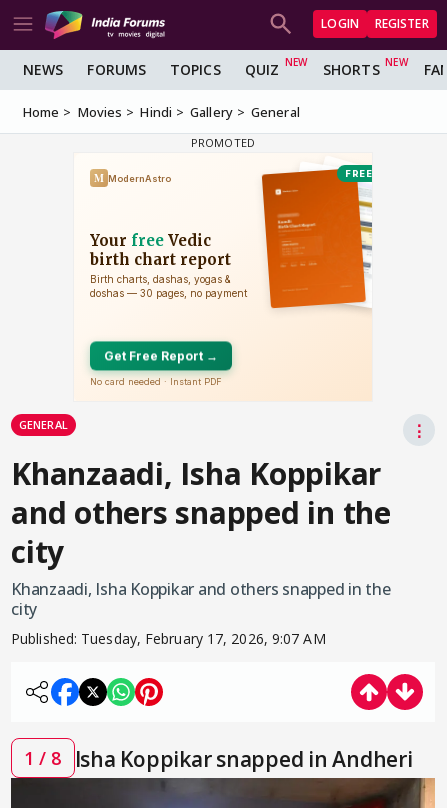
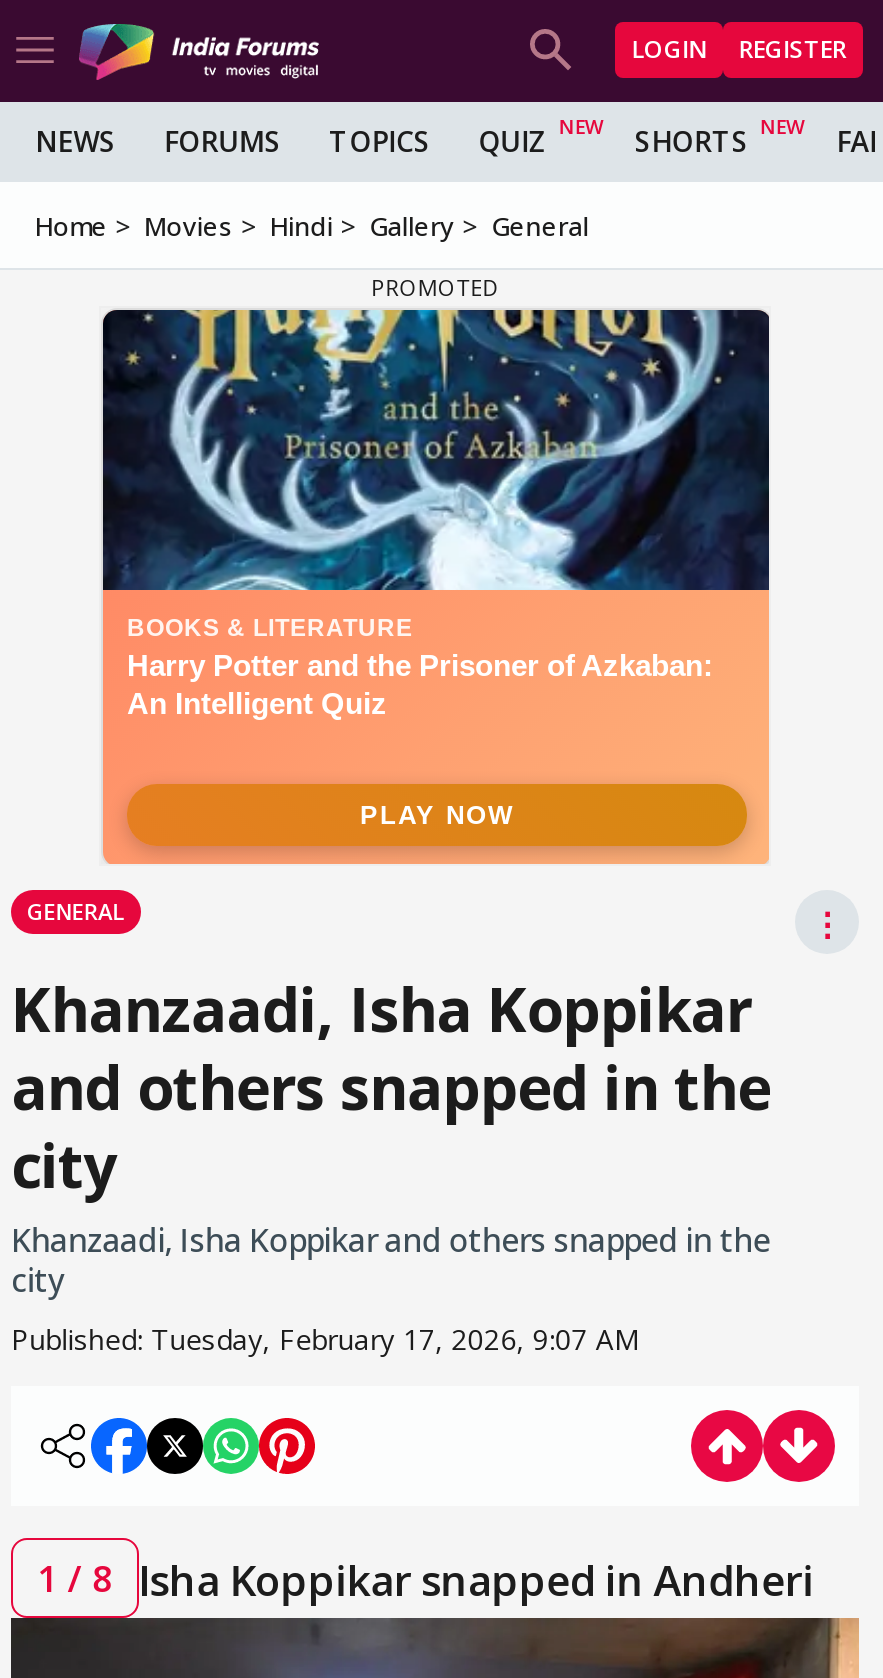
[57,154,390,401] [image] -> [101,308,771,866] [image]

